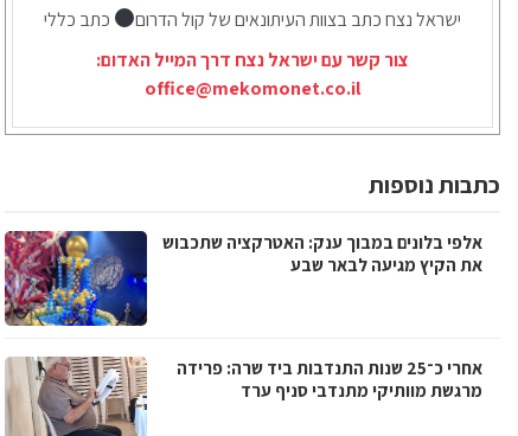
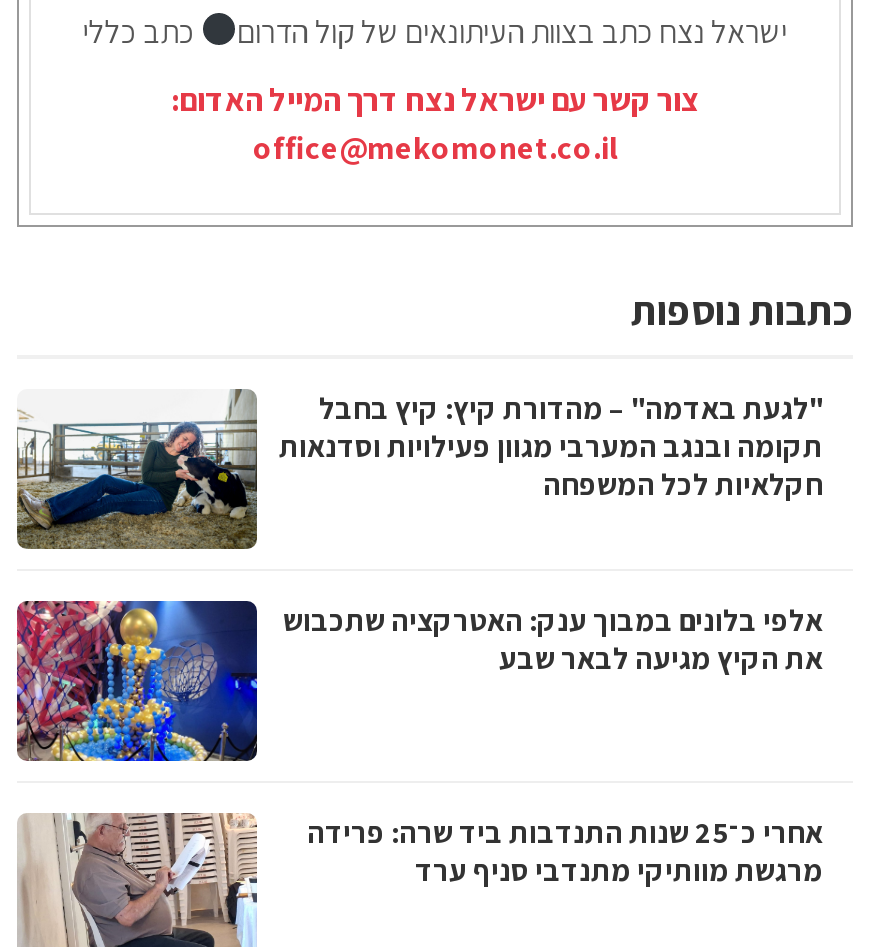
none -> [15,387,827,551] [image] | "לגעת באדמה" – מהדורת קיץ: קיץ בחבל | תקומה ובנגב המערבי מגוון פעילויות וסדנאות | חקלאיות לכל המשפחה

